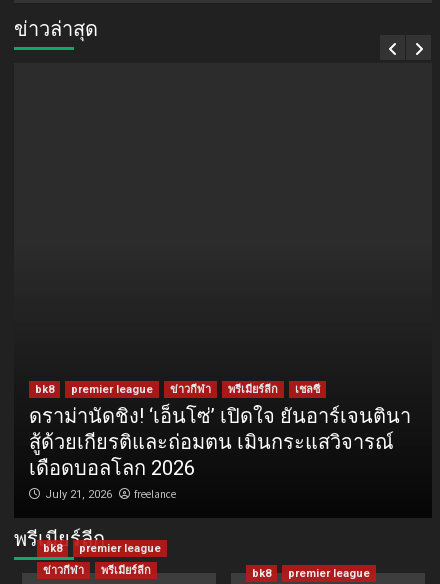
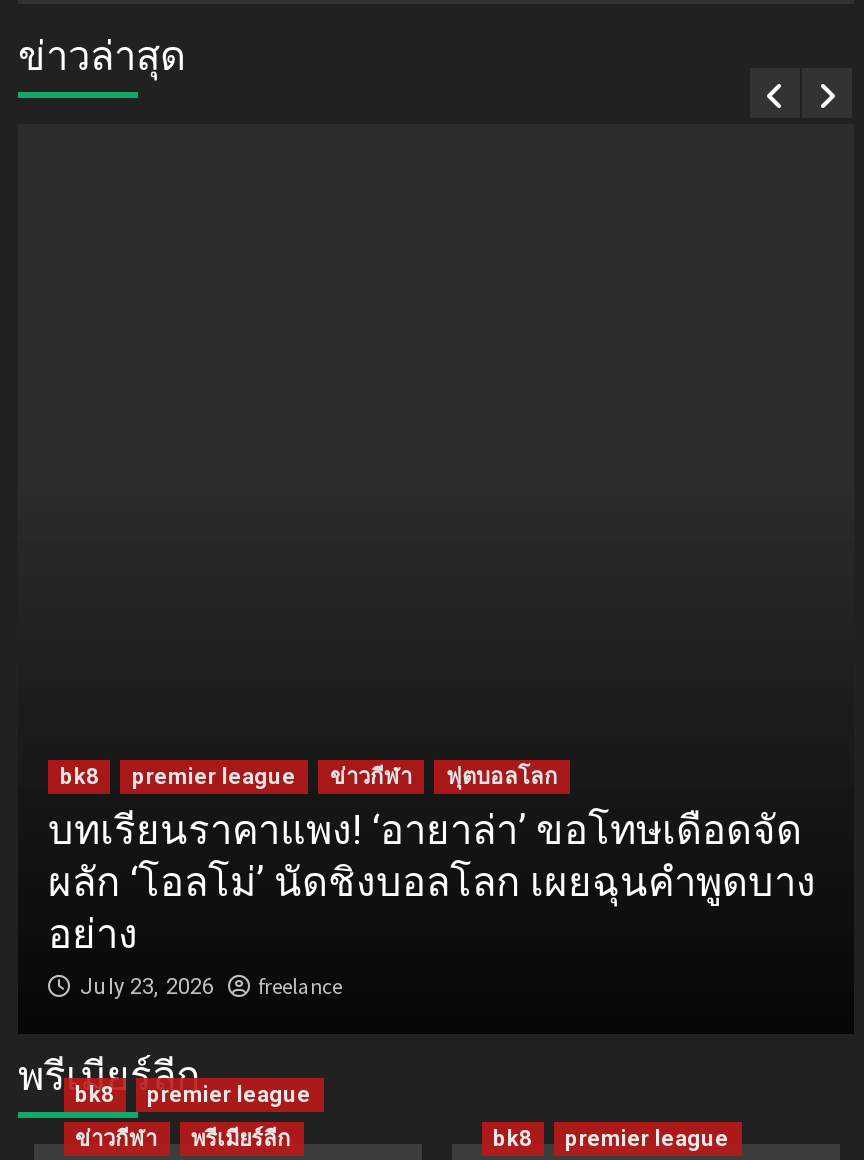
[29,383,411,501] พรีเมียร์ลีก | เชลซี | ดราม่านัดชิง! ‘เอ็นโซ่’ เปิดใจ ยันอาร์เจนตินา | สู้ด้วยเกียรติและถ่อมตน เมินกระแสวิจารณ์ | เดือดบอลโลก 2026 | July 21, 2026 -> [48,763,816,999] ฟุตบอลโลก | บทเรียนราคาแพง! ‘อายาล่า’ ขอโทษเดือดจัด | ผลัก ‘โอลโม่’ นัดชิงบอลโลก เผยฉุนคำพูดบาง | อย่าง | July 23, 2026

